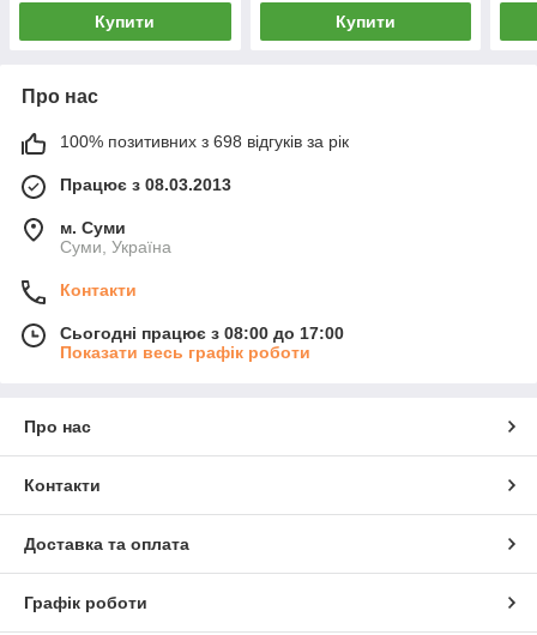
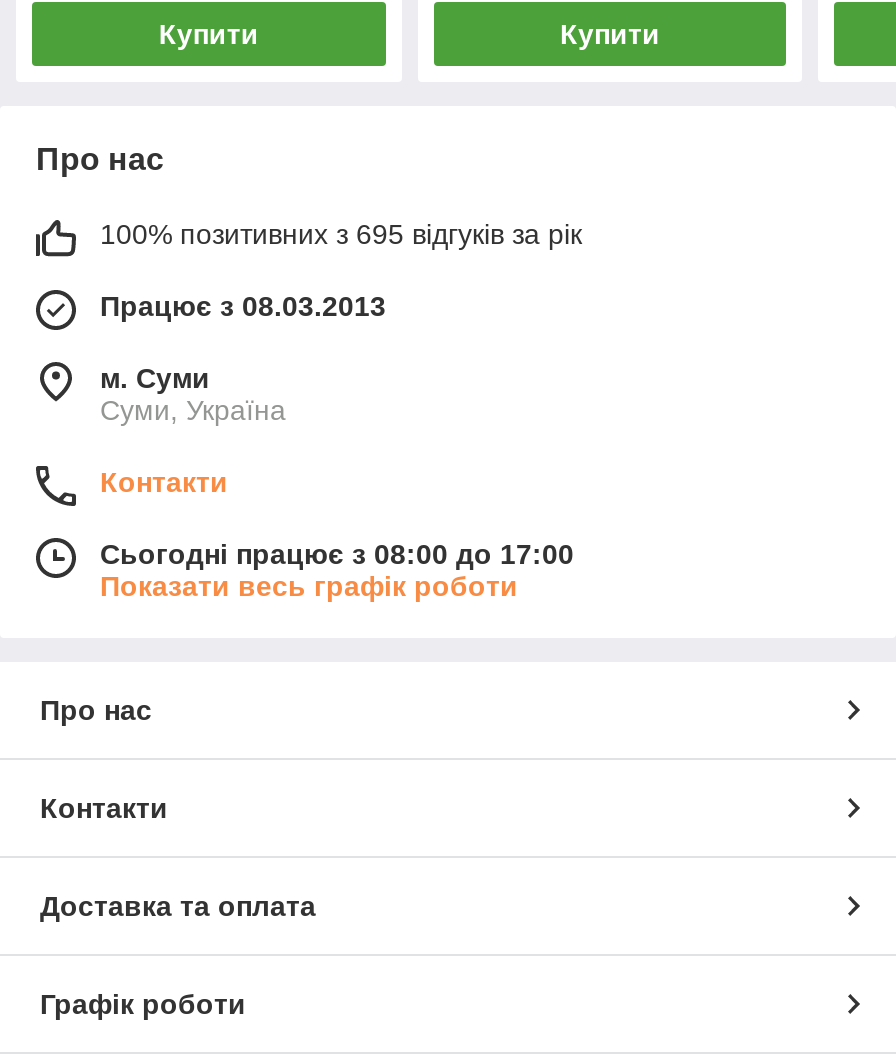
[60,132,349,151] 100% позитивних з 698 відгуків за рік -> [100,219,582,251] 100% позитивних з 695 відгуків за рік

